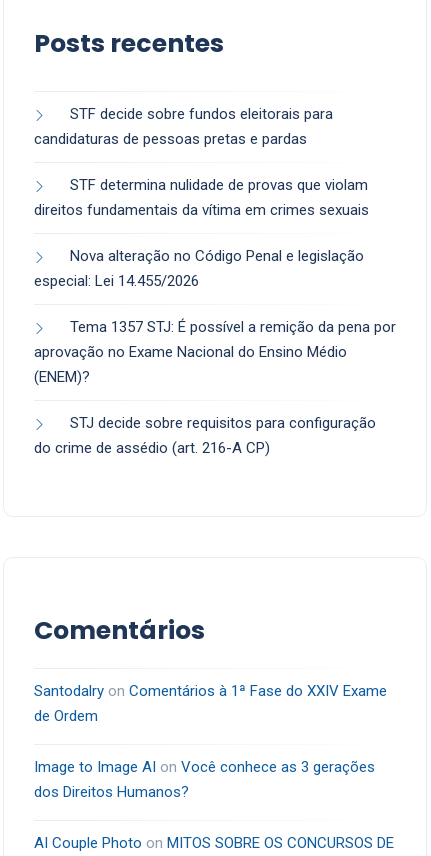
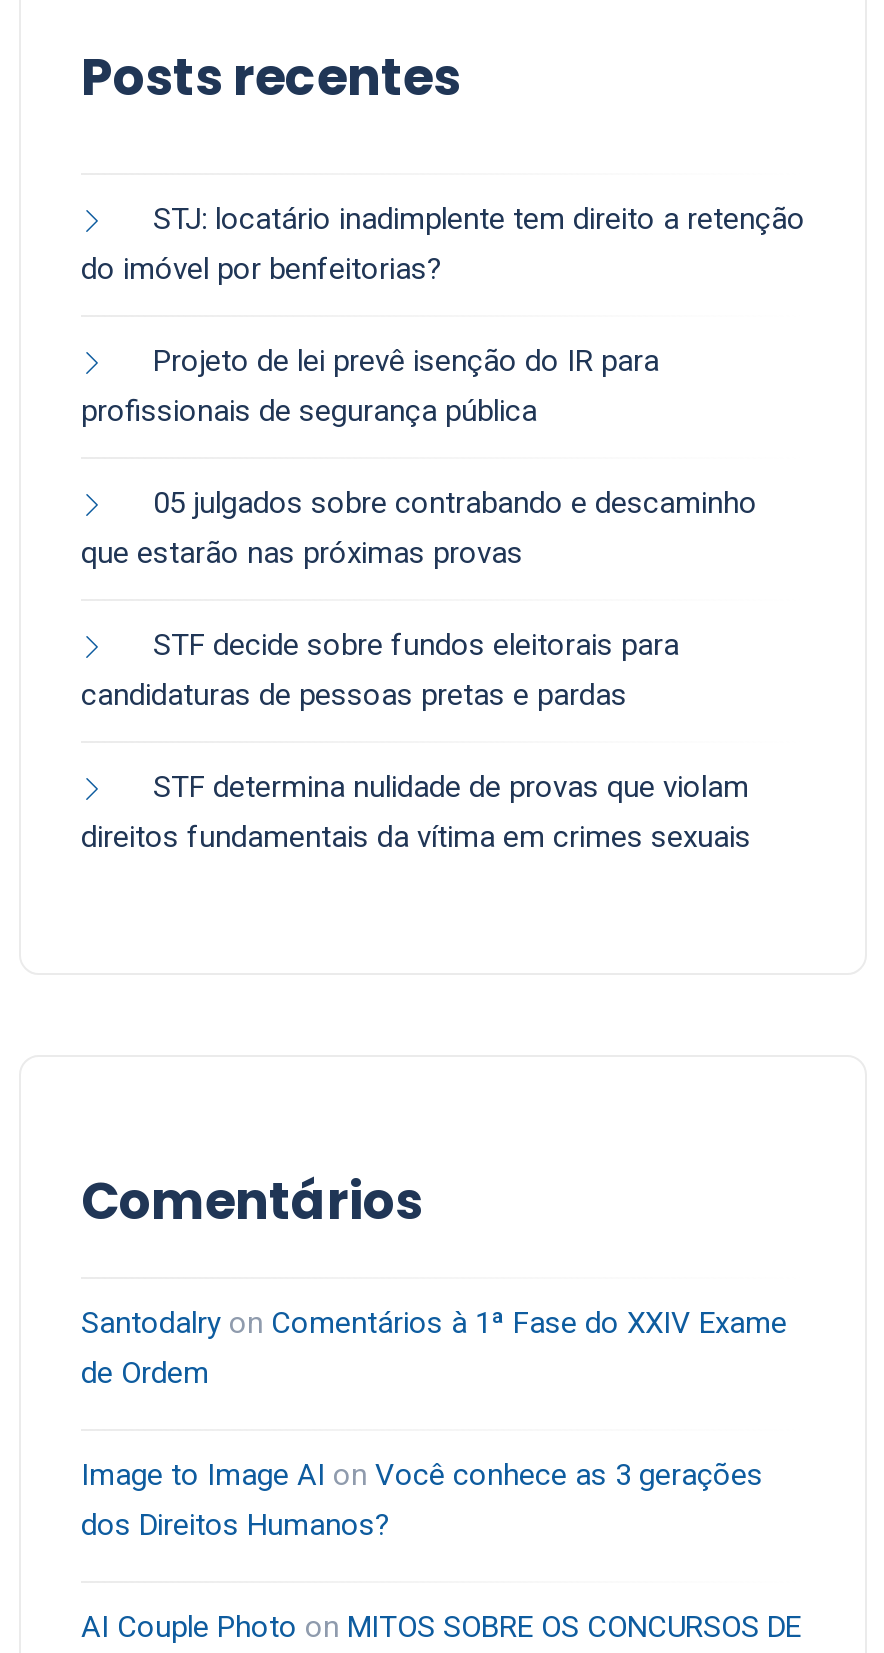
none -> [81,201,805,571] STJ: locatário inadimplente tem direito a retenção | do imóvel por benfeitorias? | Projeto de lei prevê isenção do IR para | profissionais de segurança pública | 05 julgados sobre contrabando e descaminho | que estarão nas próximas provas
moved [34,105,369,219] -> [81,627,751,855]: STF decide sobre fundos eleitorais para | candidaturas de pessoas pretas e pardas | STF determina nulidade de provas que violam | direitos fundamentais da vítima em crimes sexuais
[34,247,396,457] Nova alteração no Código Penal e legislação | especial: Lei 14.455/2026 | Tema 1357 STJ: É possível a remição da pena por | aprovação no Exame Nacional do Ensino Médio | (ENEM)? | STJ decide sobre requisitos para configuração | do crime de assédio (art. 216-A CP) -> none

